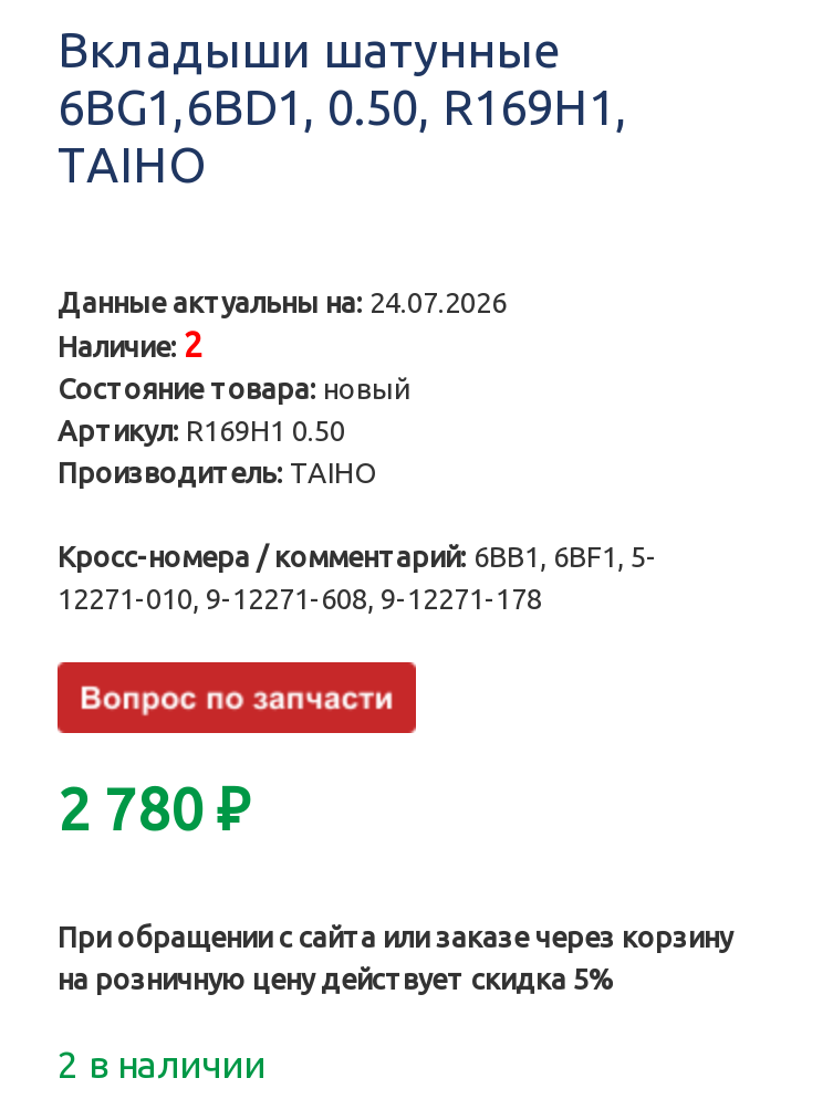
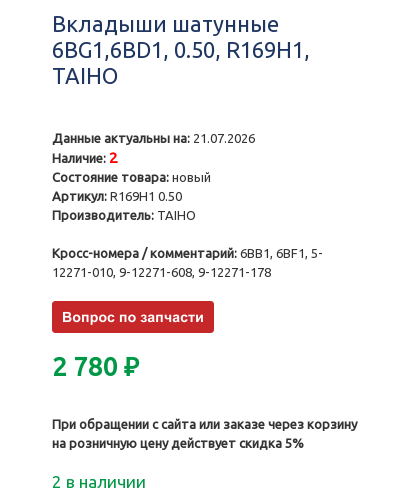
[58,287,507,318] Данные актуальны на: 24.07.2026 -> [52,131,255,145] Данные актуальны на: 21.07.2026

